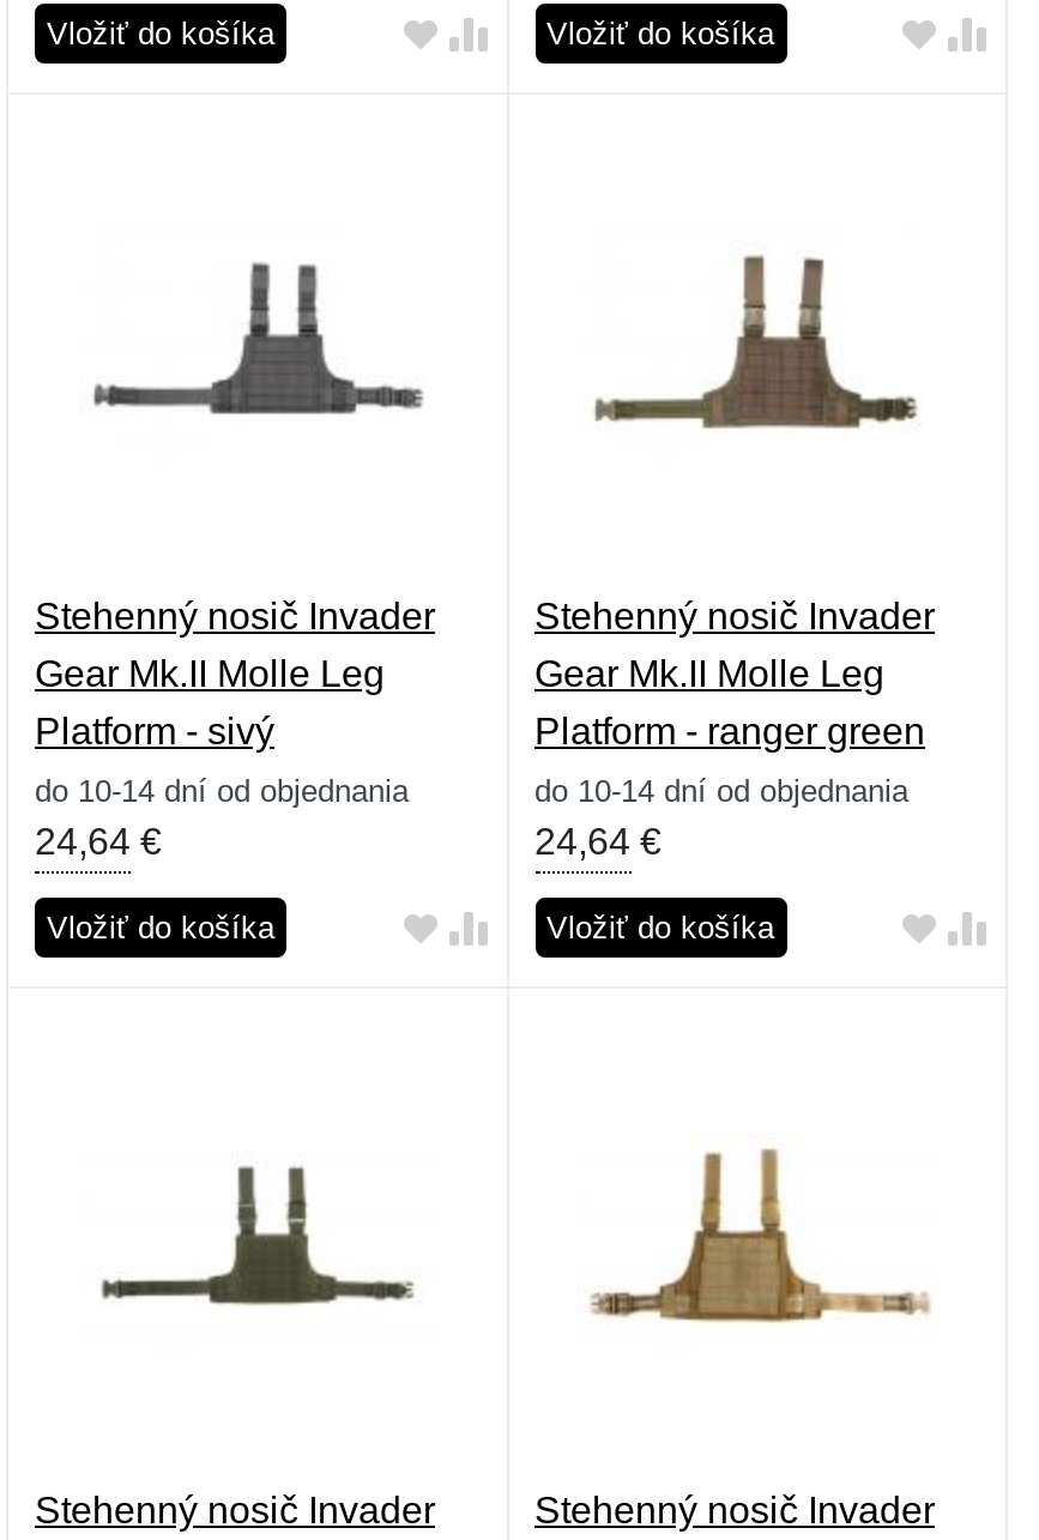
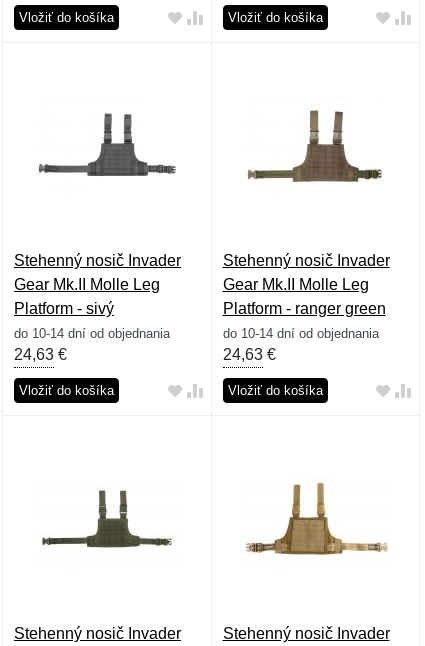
[35,822,162,862] 24,64 € -> [14,346,67,363] 24,63 €
[534,822,662,862] 24,64 € -> [222,346,275,363] 24,63 €

